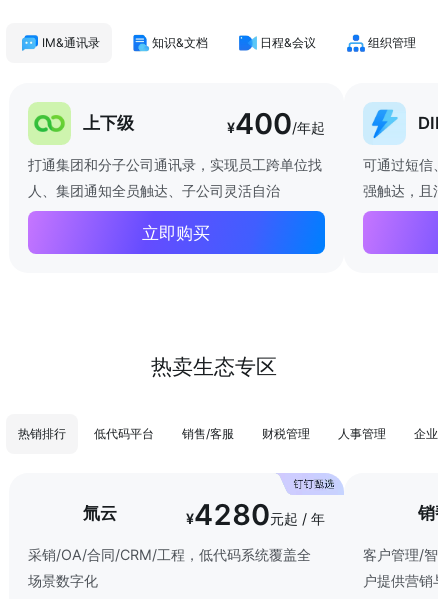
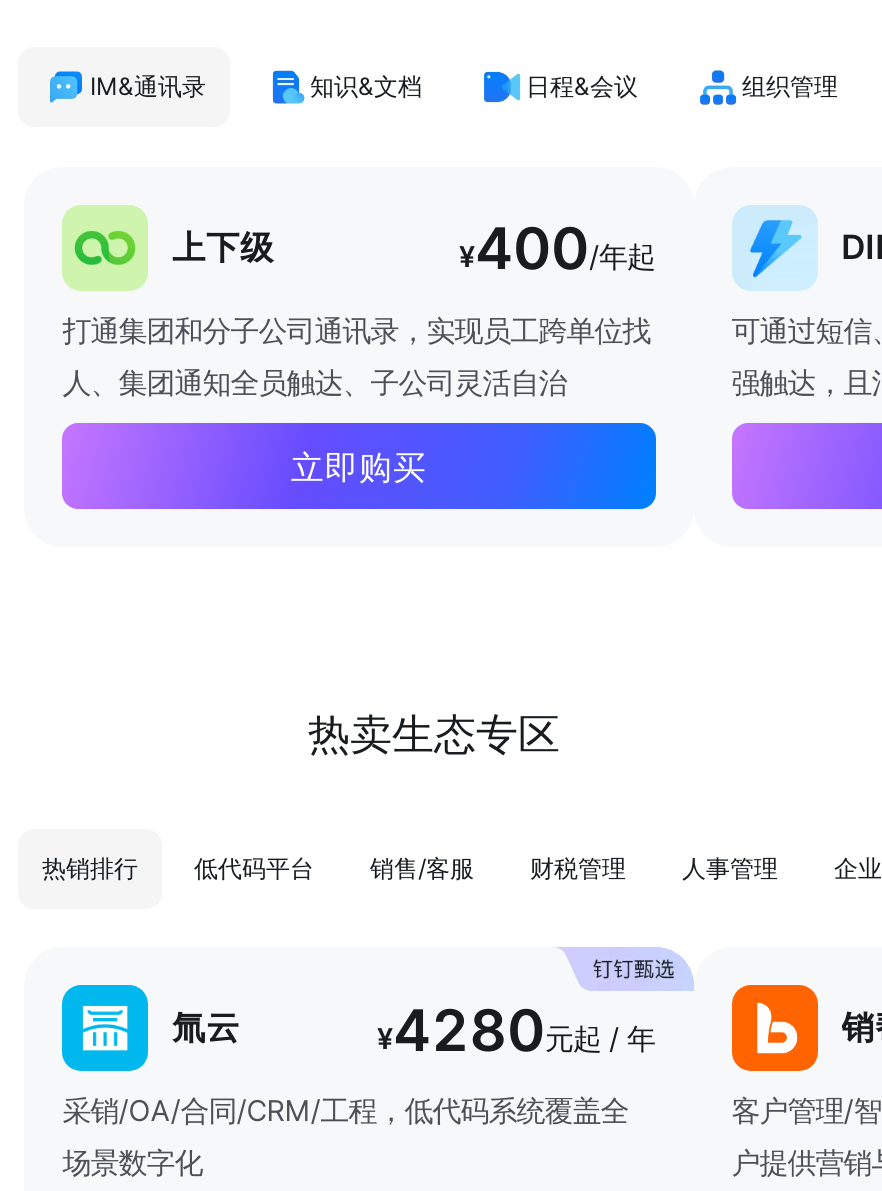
none -> [60,983,150,1073] [image]
none -> [730,983,820,1073] [image]

